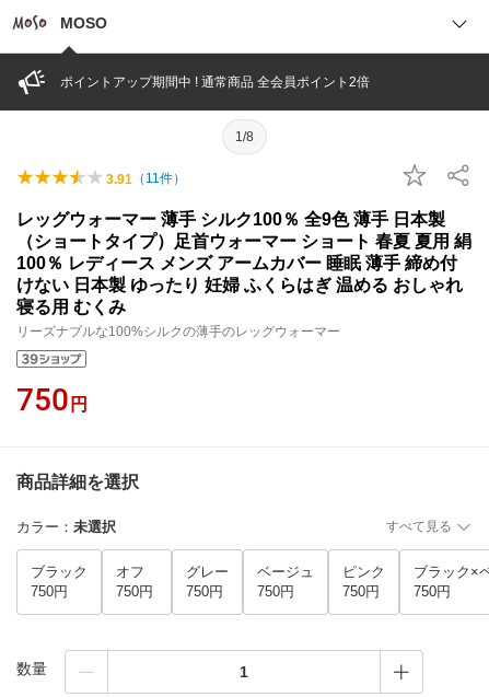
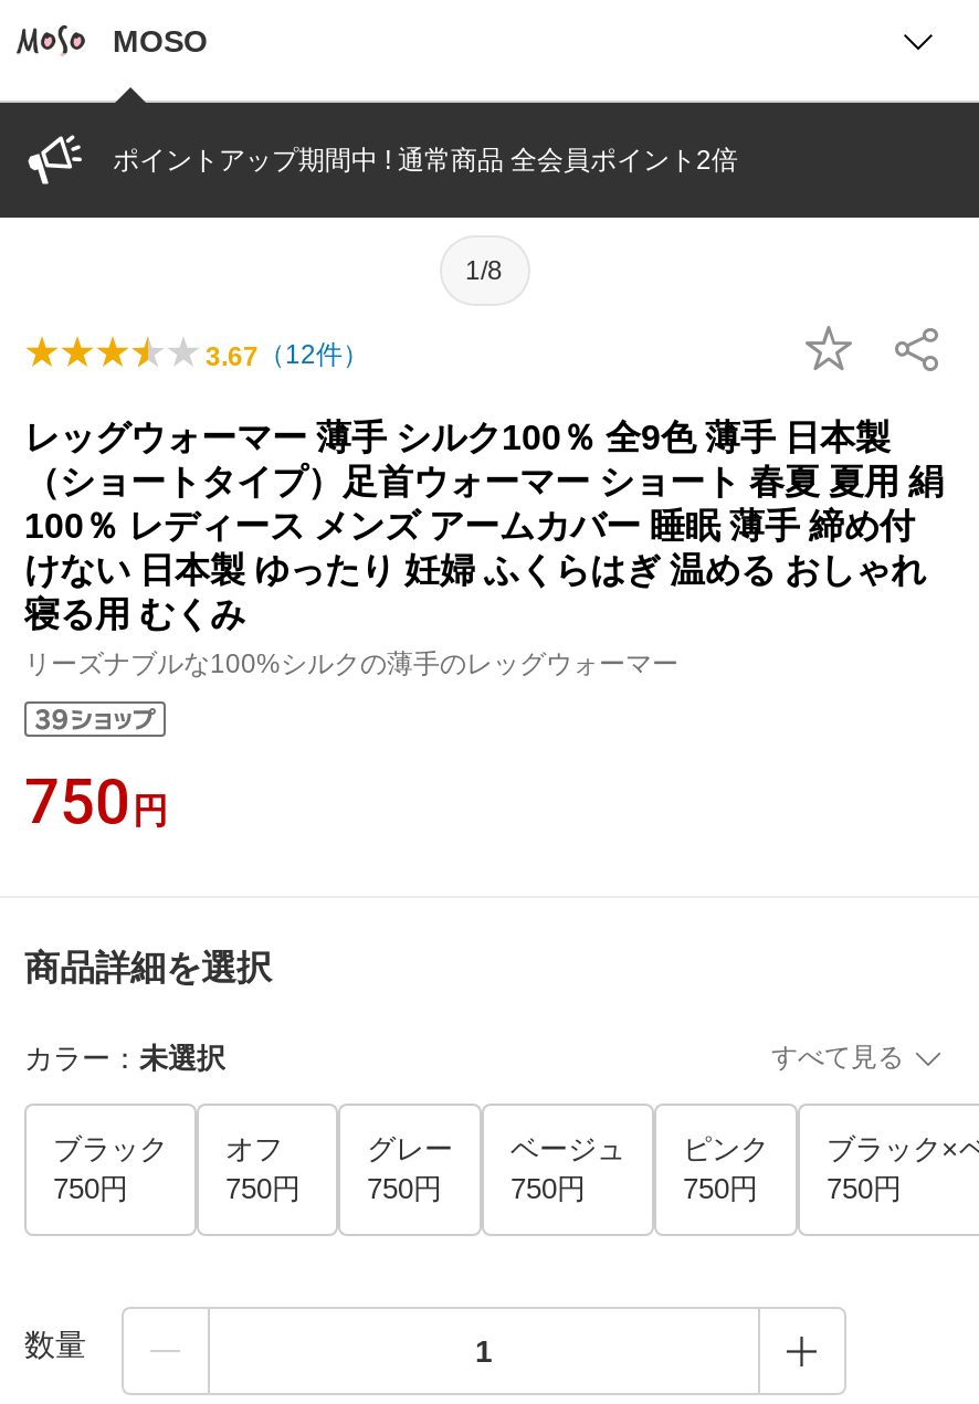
[106,171,186,187] 3.91（11件） -> [206,339,369,372] 3.67（12件）

